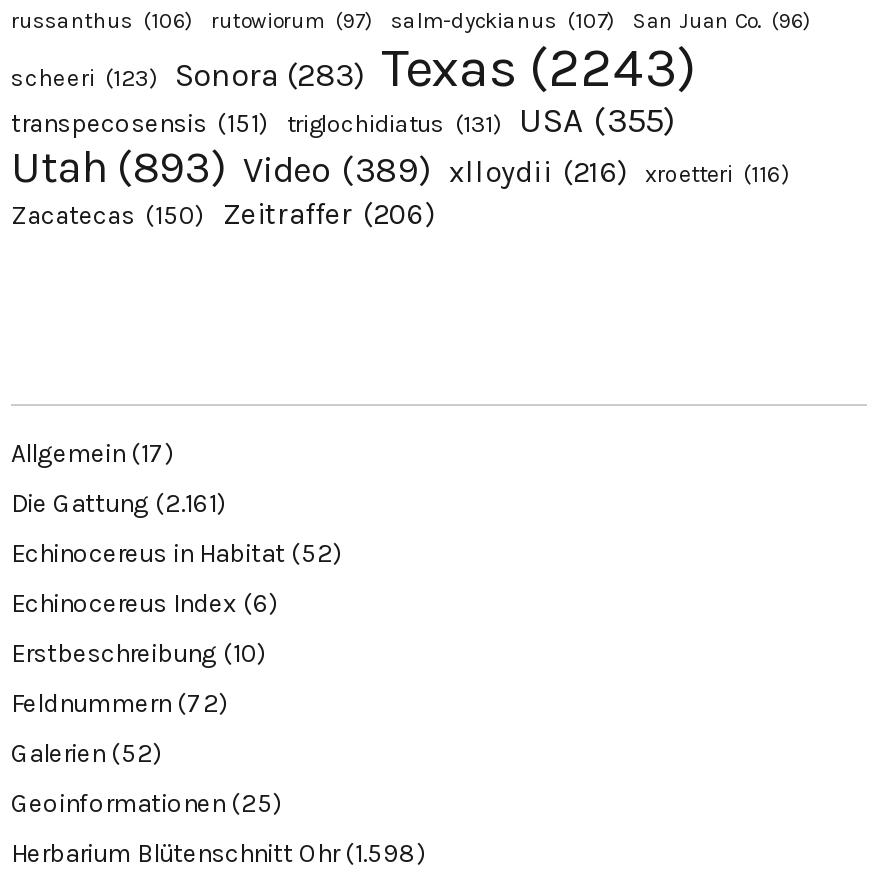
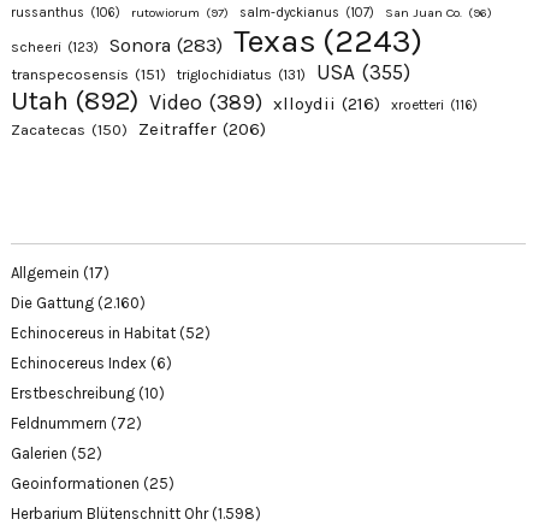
[11,141,627,195] Utah (893) Video (389) xlloydii (216) -> [11,85,380,117] Utah (892) Video (389) xlloydii (216)
[11,489,227,519] Die Gattung (2.161) -> [11,294,146,312] Die Gattung (2.160)

